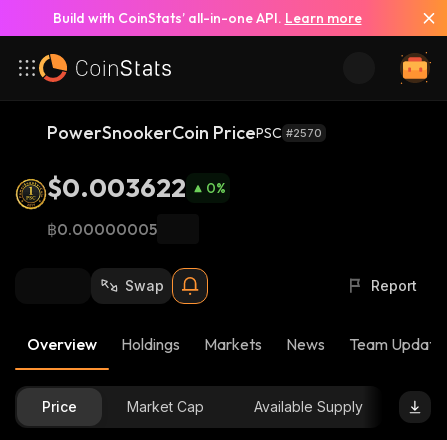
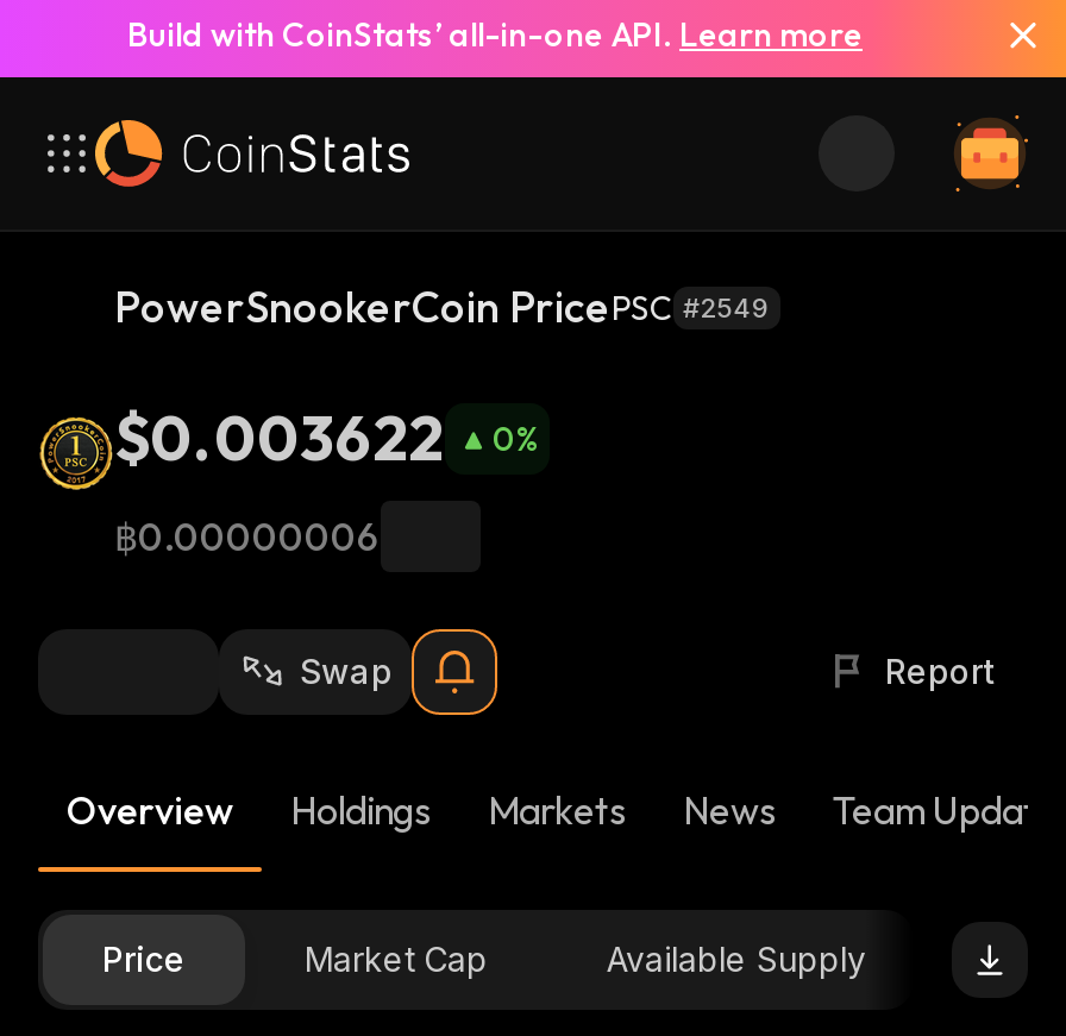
[47,121,322,144] PowerSnookerCoin PricePSC #2570 -> [114,280,771,334] PowerSnookerCoin PricePSC #2549
[47,219,157,239] ฿0.00000005 -> [114,513,381,560] ฿0.00000006

